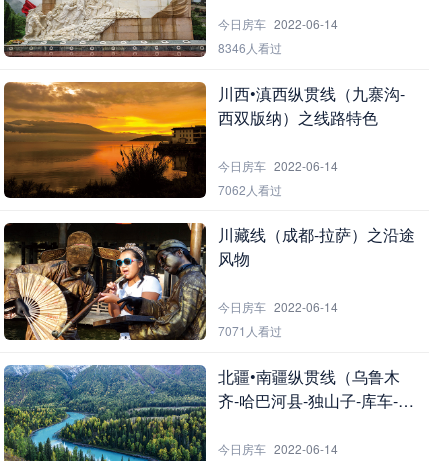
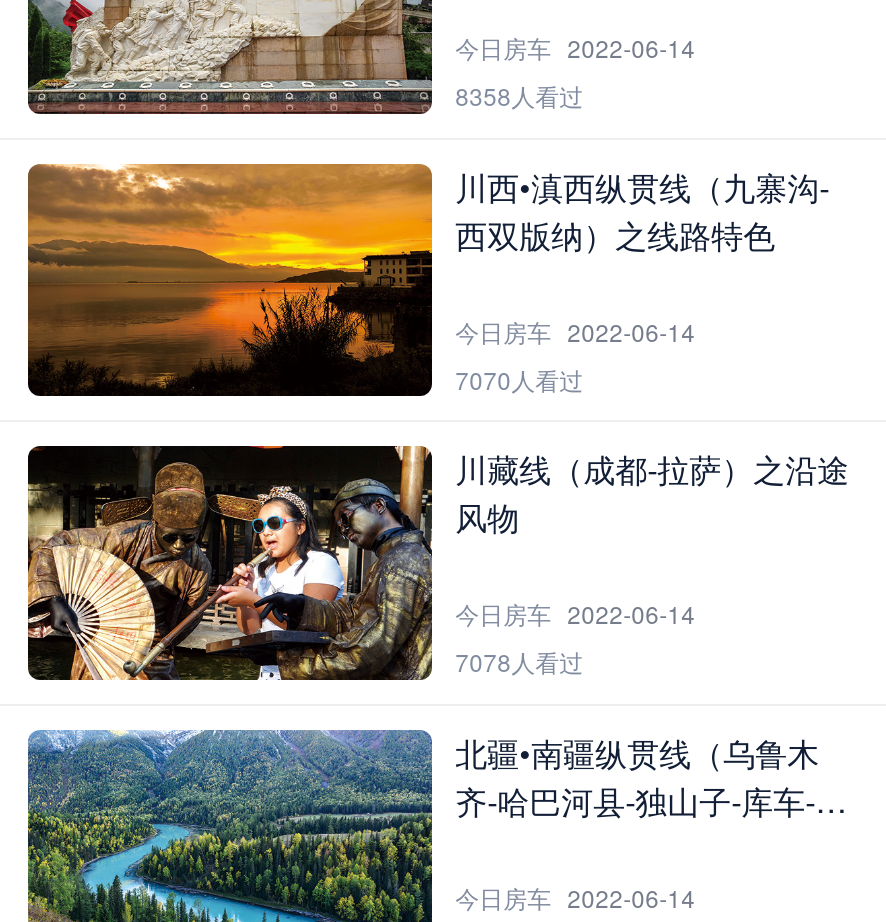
[218,39,282,56] 8346人看过 -> [455,79,583,113] 8358人看过
[218,181,282,198] 7062人看过 -> [455,362,583,396] 7070人看过
[218,322,282,339] 7071人看过 -> [455,645,583,679] 7078人看过

